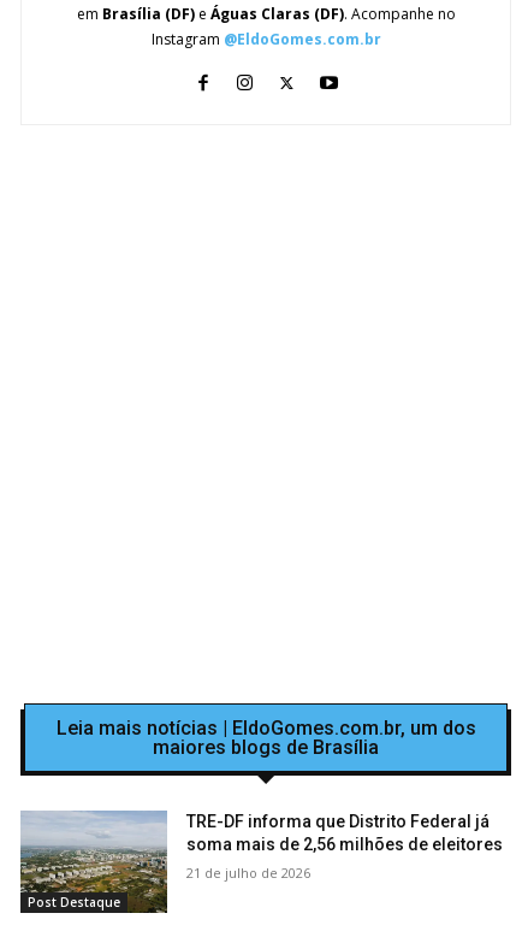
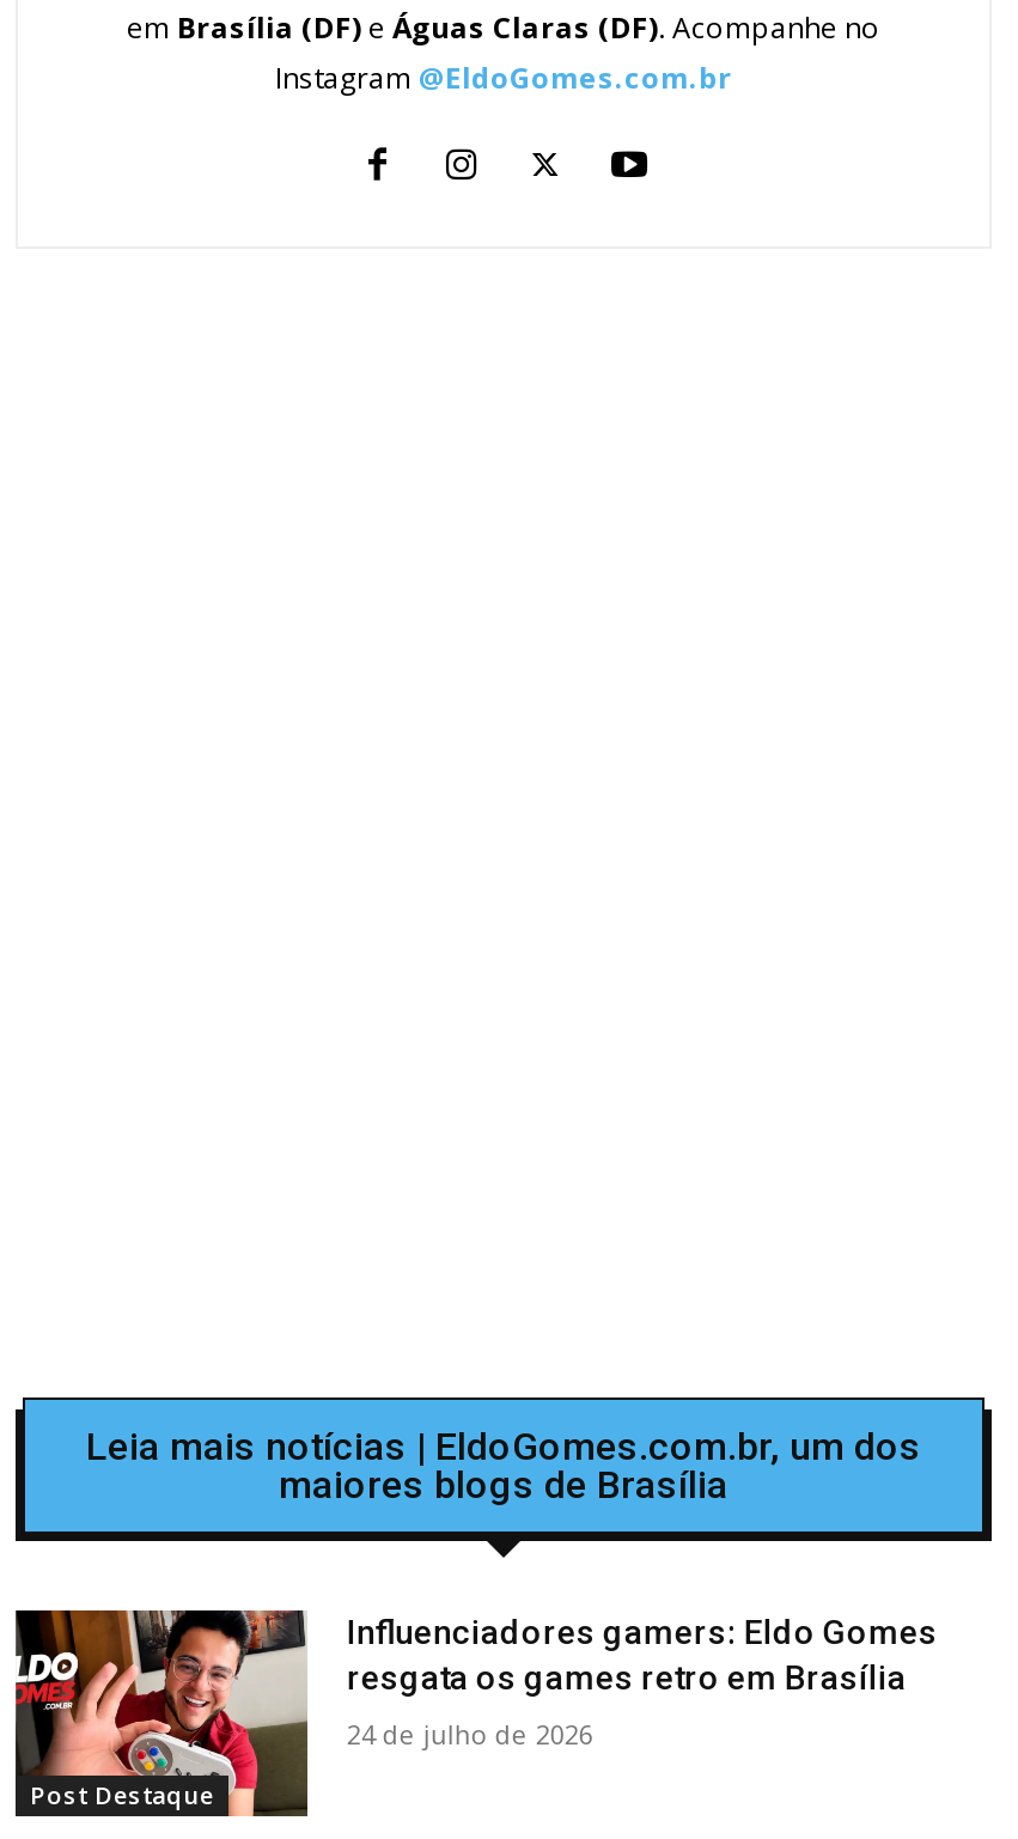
[19,811,503,914] [image] | TRE-DF informa que Distrito Federal já | soma mais de 2,56 milhões de eleitores -> [13,1608,938,1819] [image] | Influenciadores gamers: Eldo Gomes | resgata os games retro em Brasília
[187,863,311,881] 21 de julho de 2026 -> [347,1715,593,1751] 24 de julho de 2026

